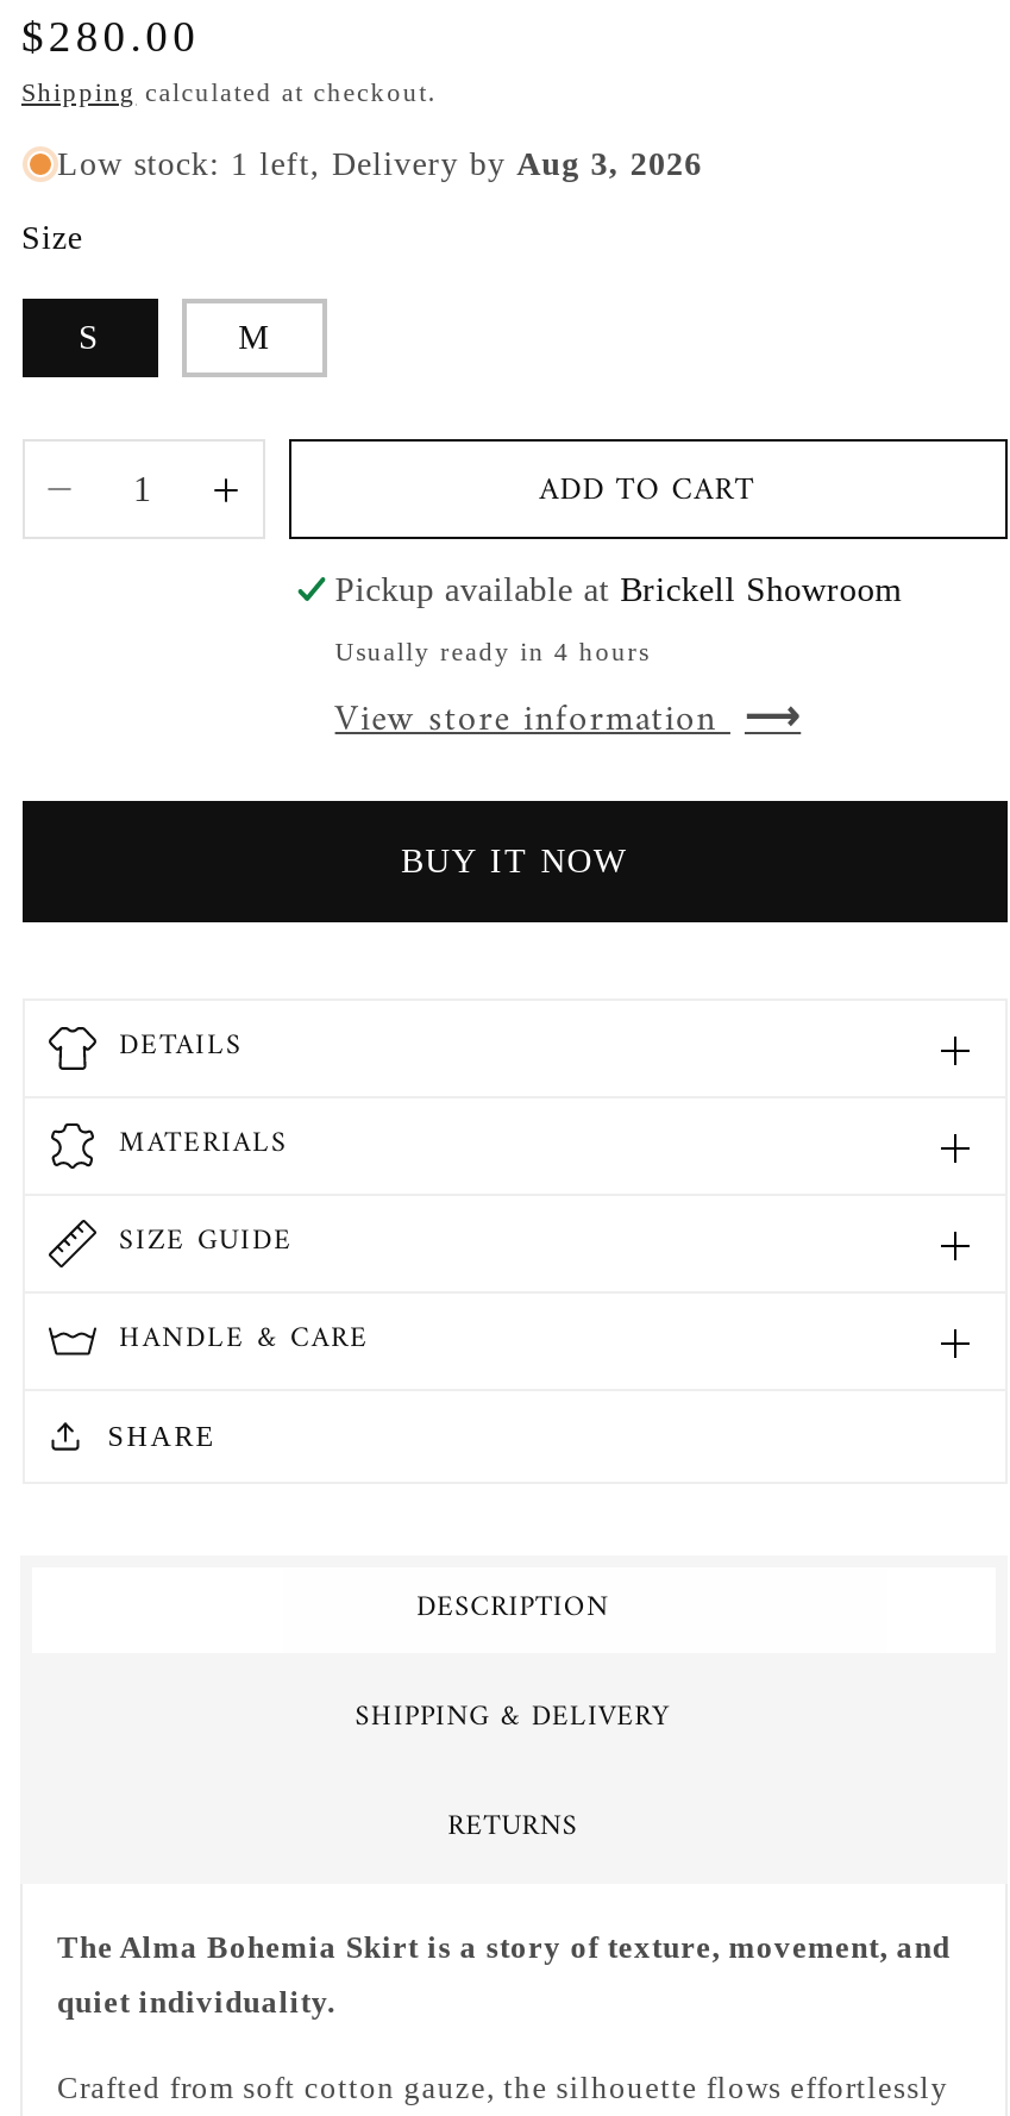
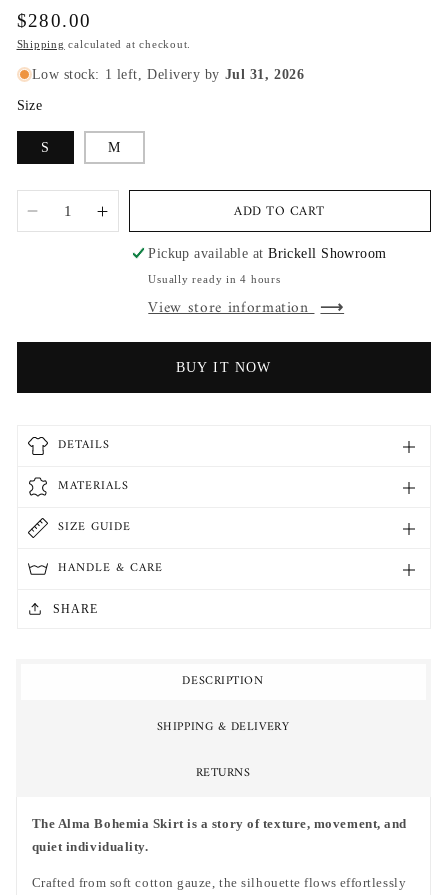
[57,147,702,183] Low stock: 1 left, Delivery by Aug 3, 2026 -> [31,67,304,82] Low stock: 1 left, Delivery by Jul 31, 2026

